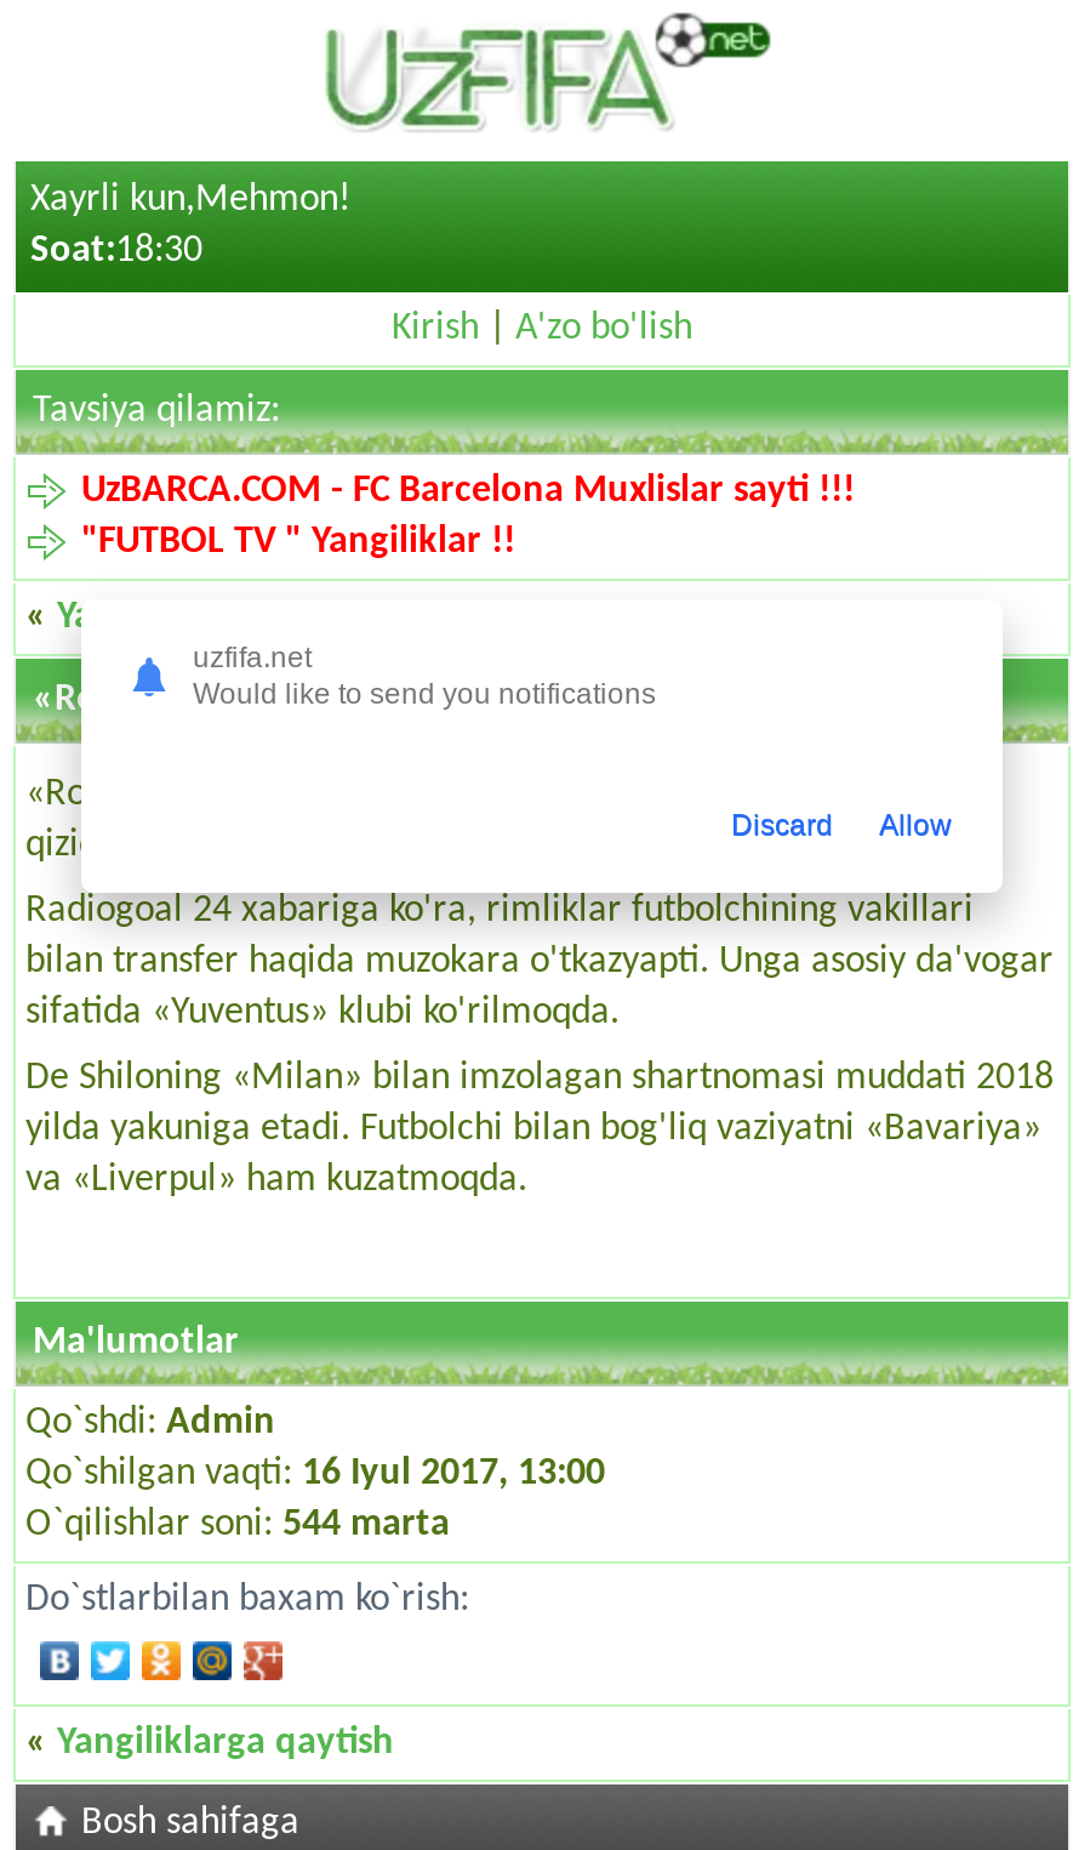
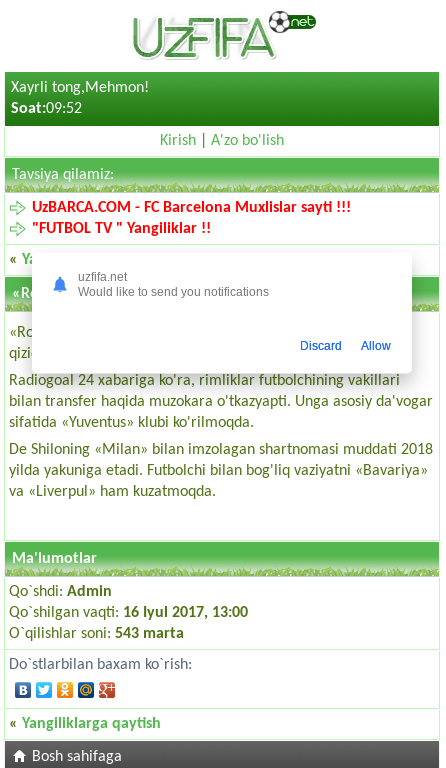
[30,181,350,220] Xayrli kun,Mehmon! -> [11,80,149,96] Xayrli tong,Mehmon!
[30,232,202,271] Soat:18:30 -> [11,101,82,117] Soat:09:52
[25,1505,450,1544] O`qilishlar soni: 544 marta -> [9,626,184,642] O`qilishlar soni: 543 marta

